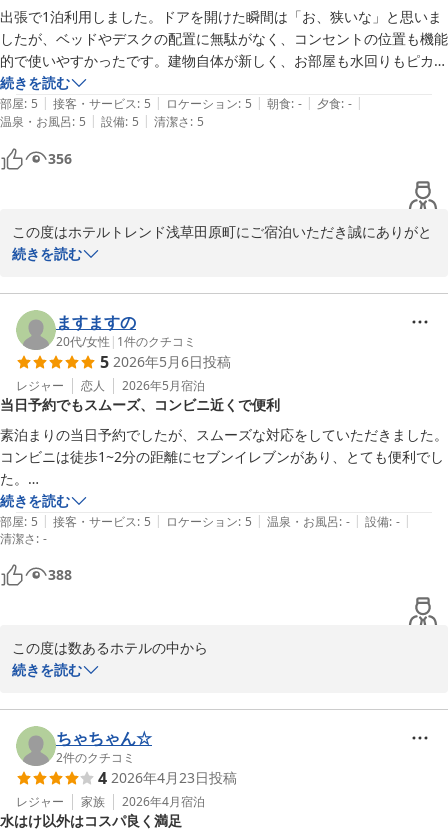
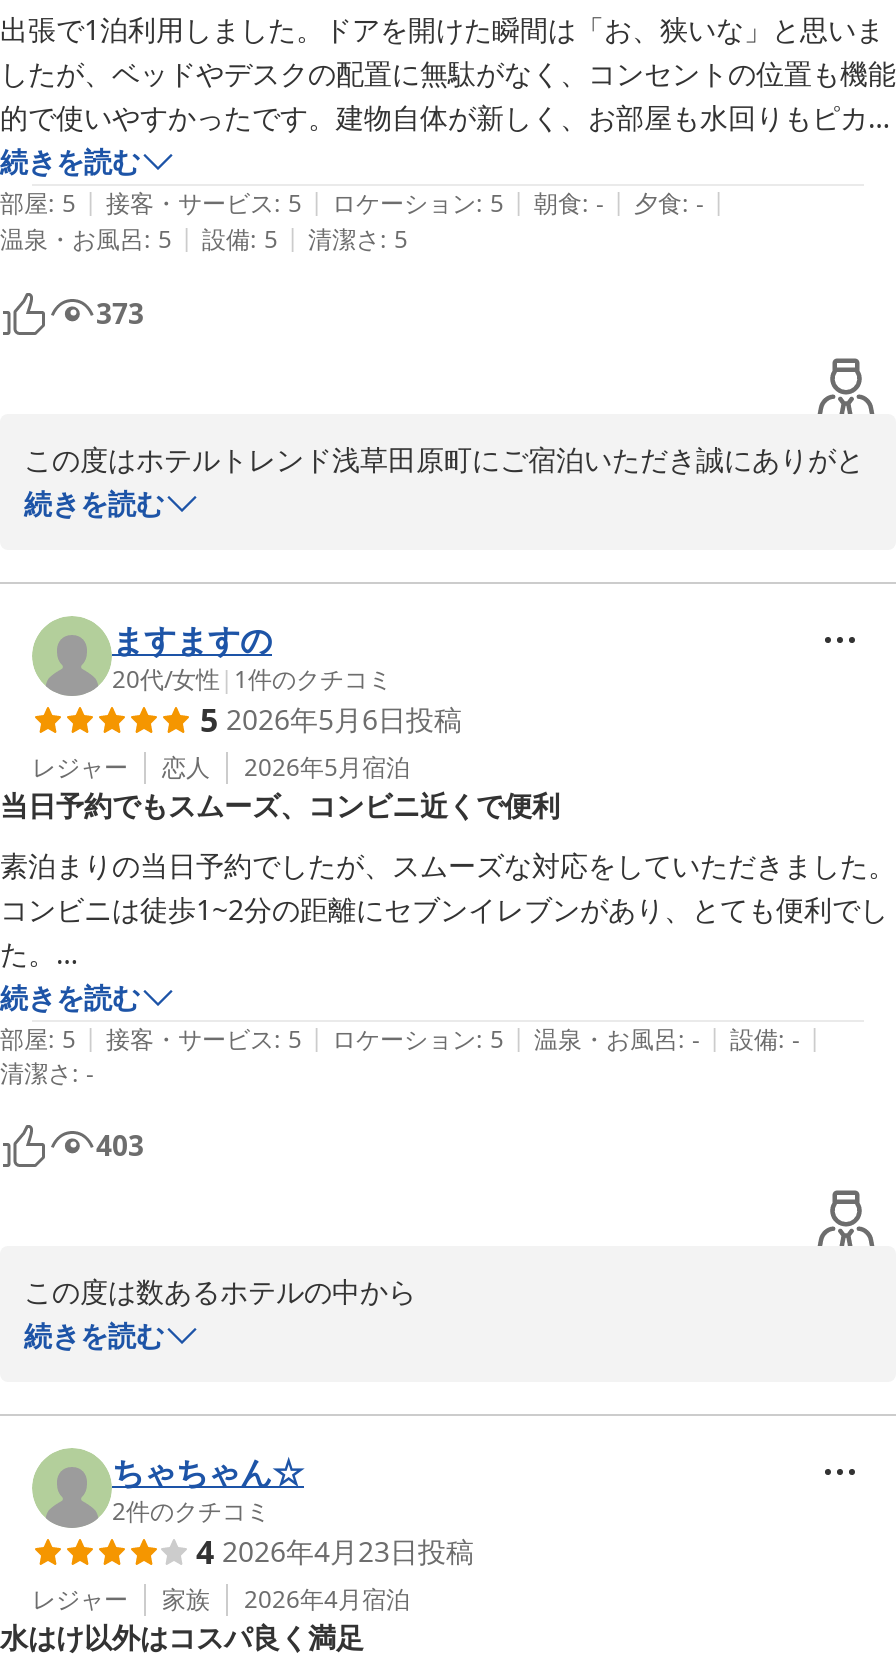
[48,149,72,168] 356 -> [96,294,144,332] 373
[48,565,72,584] 388 -> [96,1126,144,1164] 403

